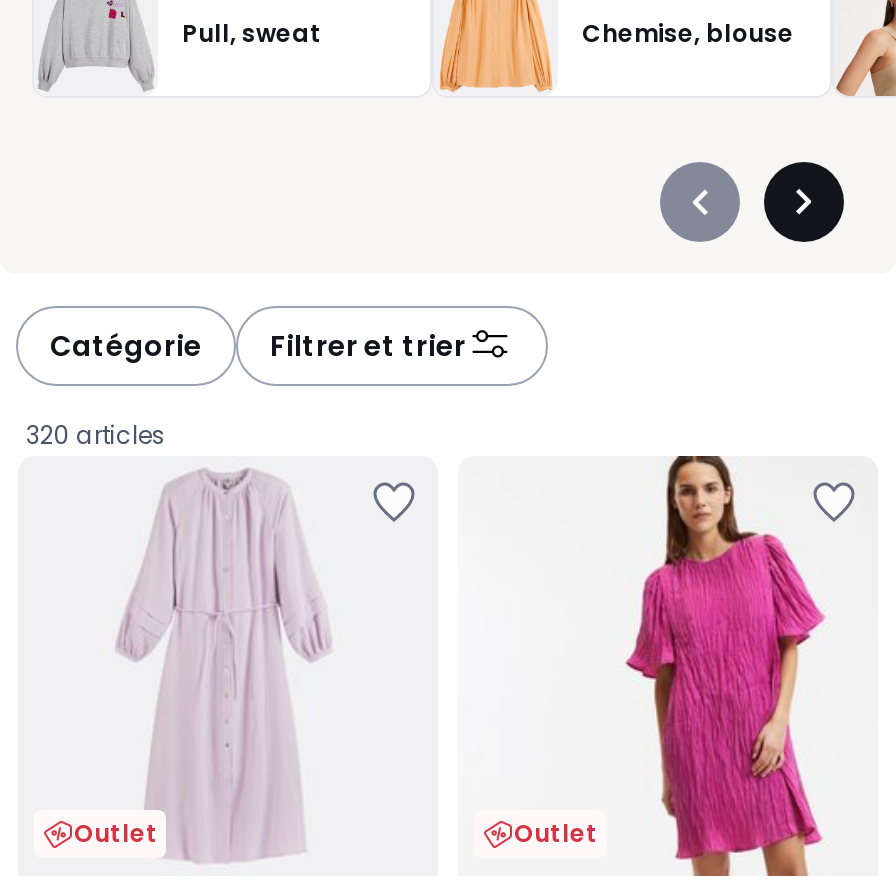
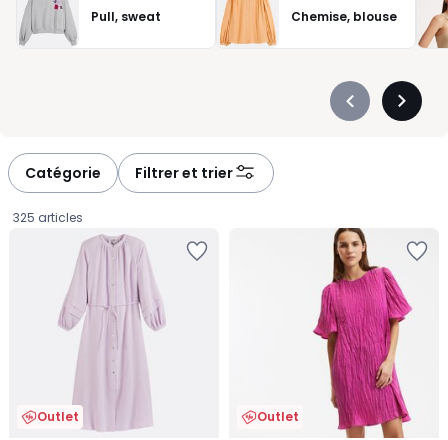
[26,418,166,452] 320 articles -> [13,209,83,226] 325 articles

